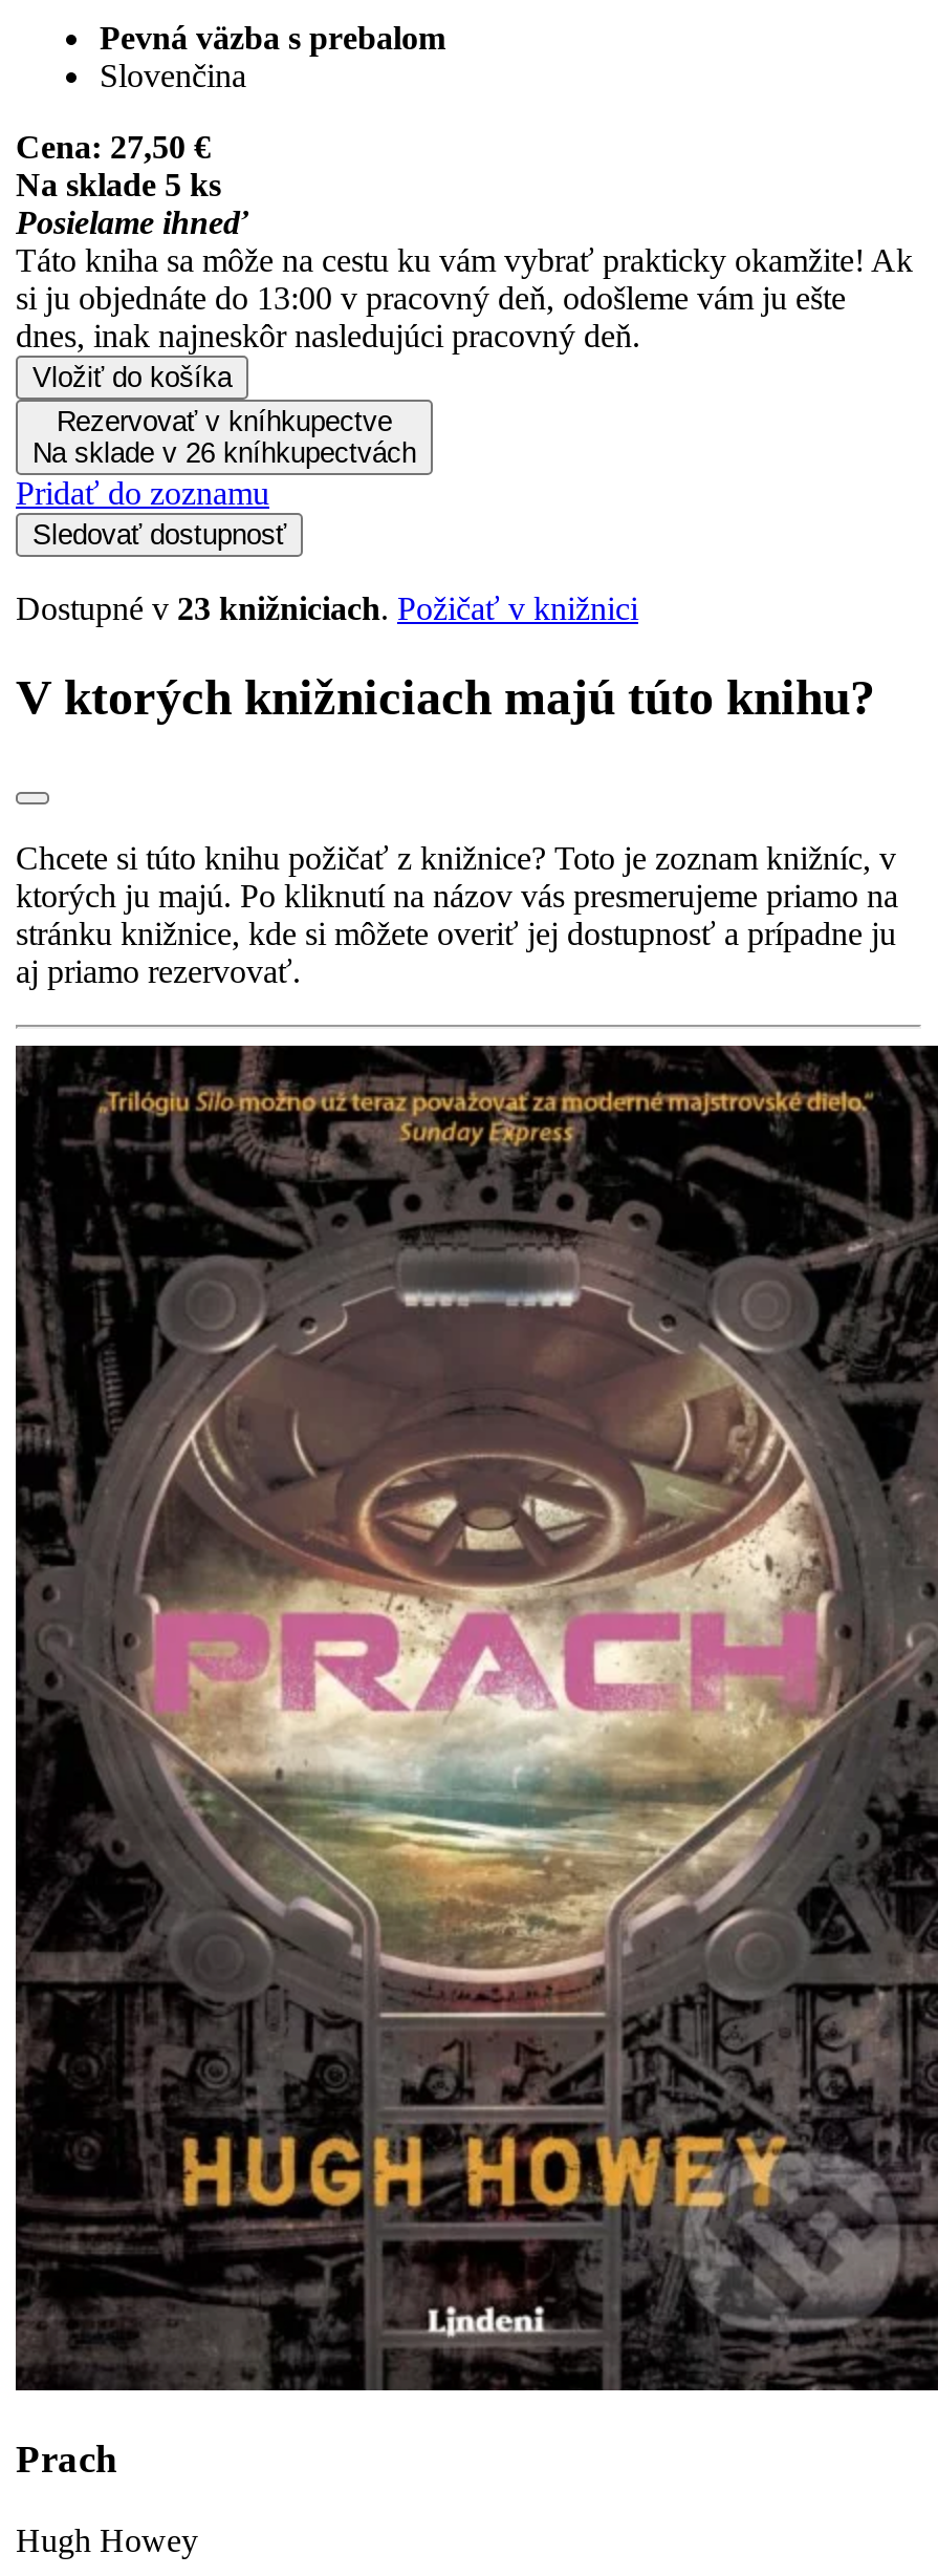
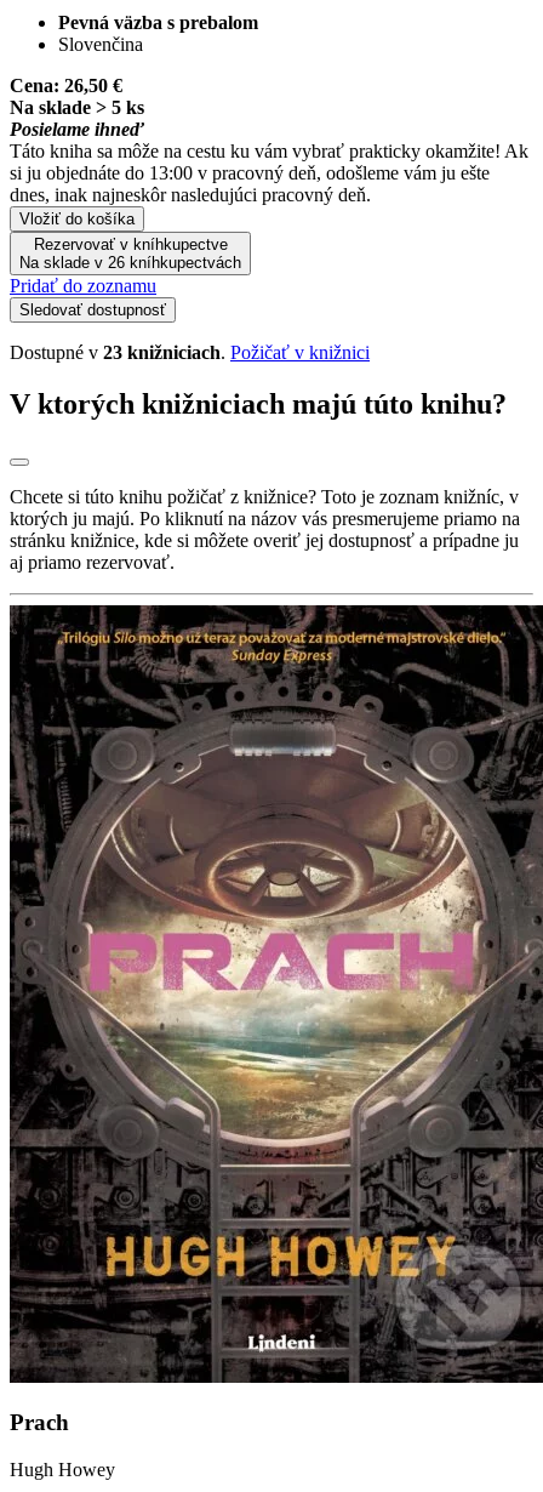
[16,129,221,202] Cena: 27,50 € | Na sklade 5 ks -> [10,75,144,117] Cena: 26,50 € | Na sklade > 5 ks

